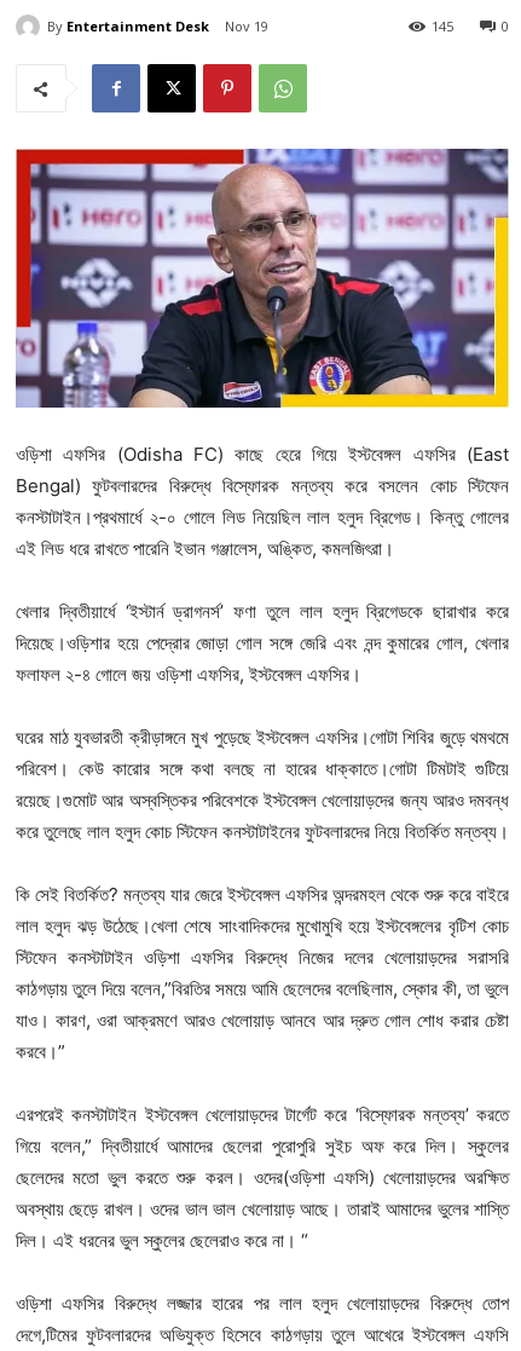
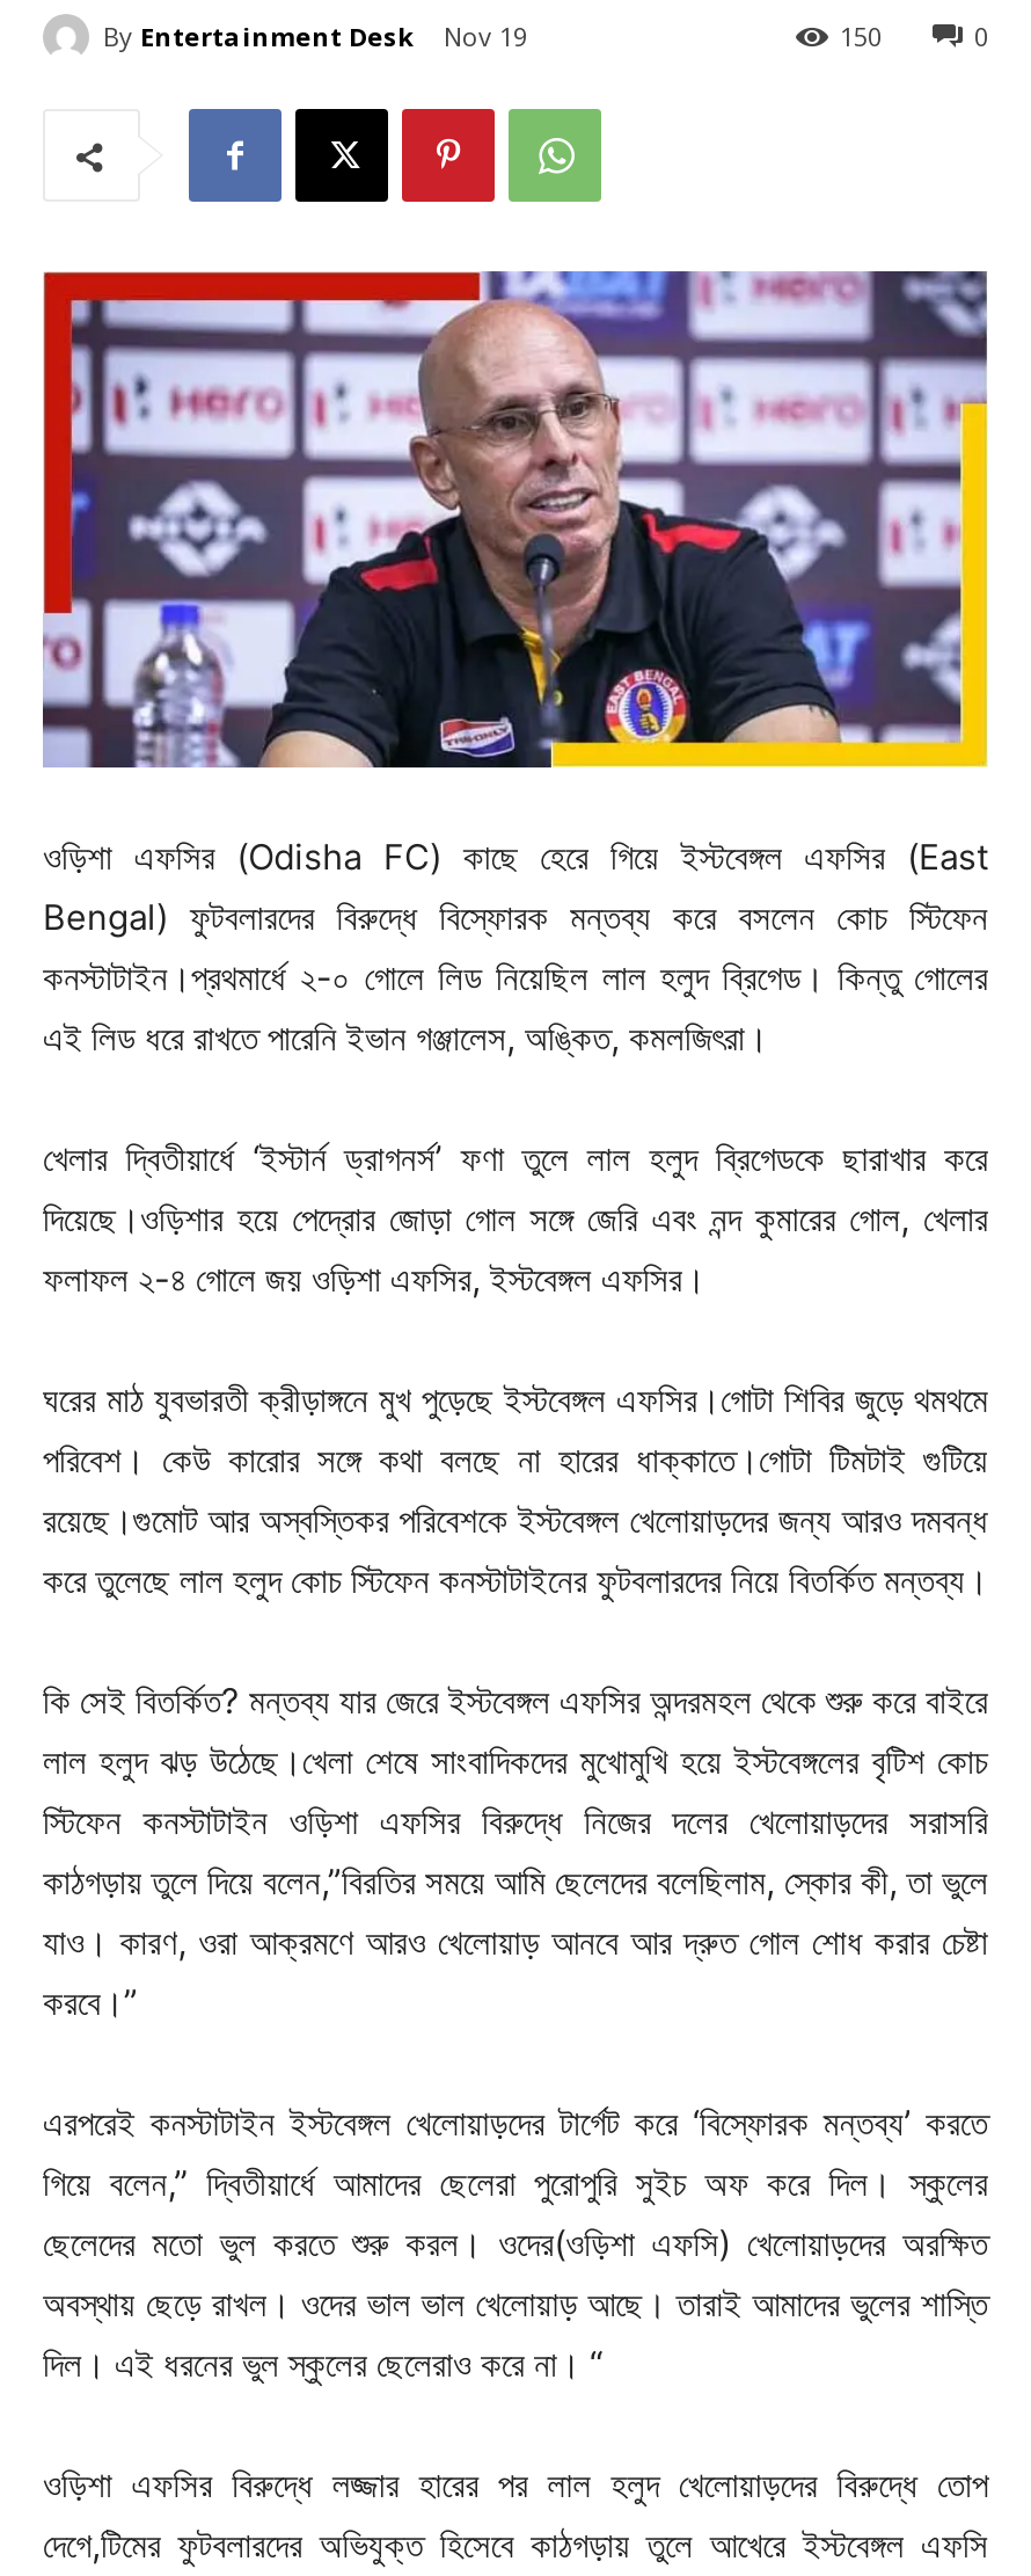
[432,17,453,35] 145 -> [840,19,882,54] 150

